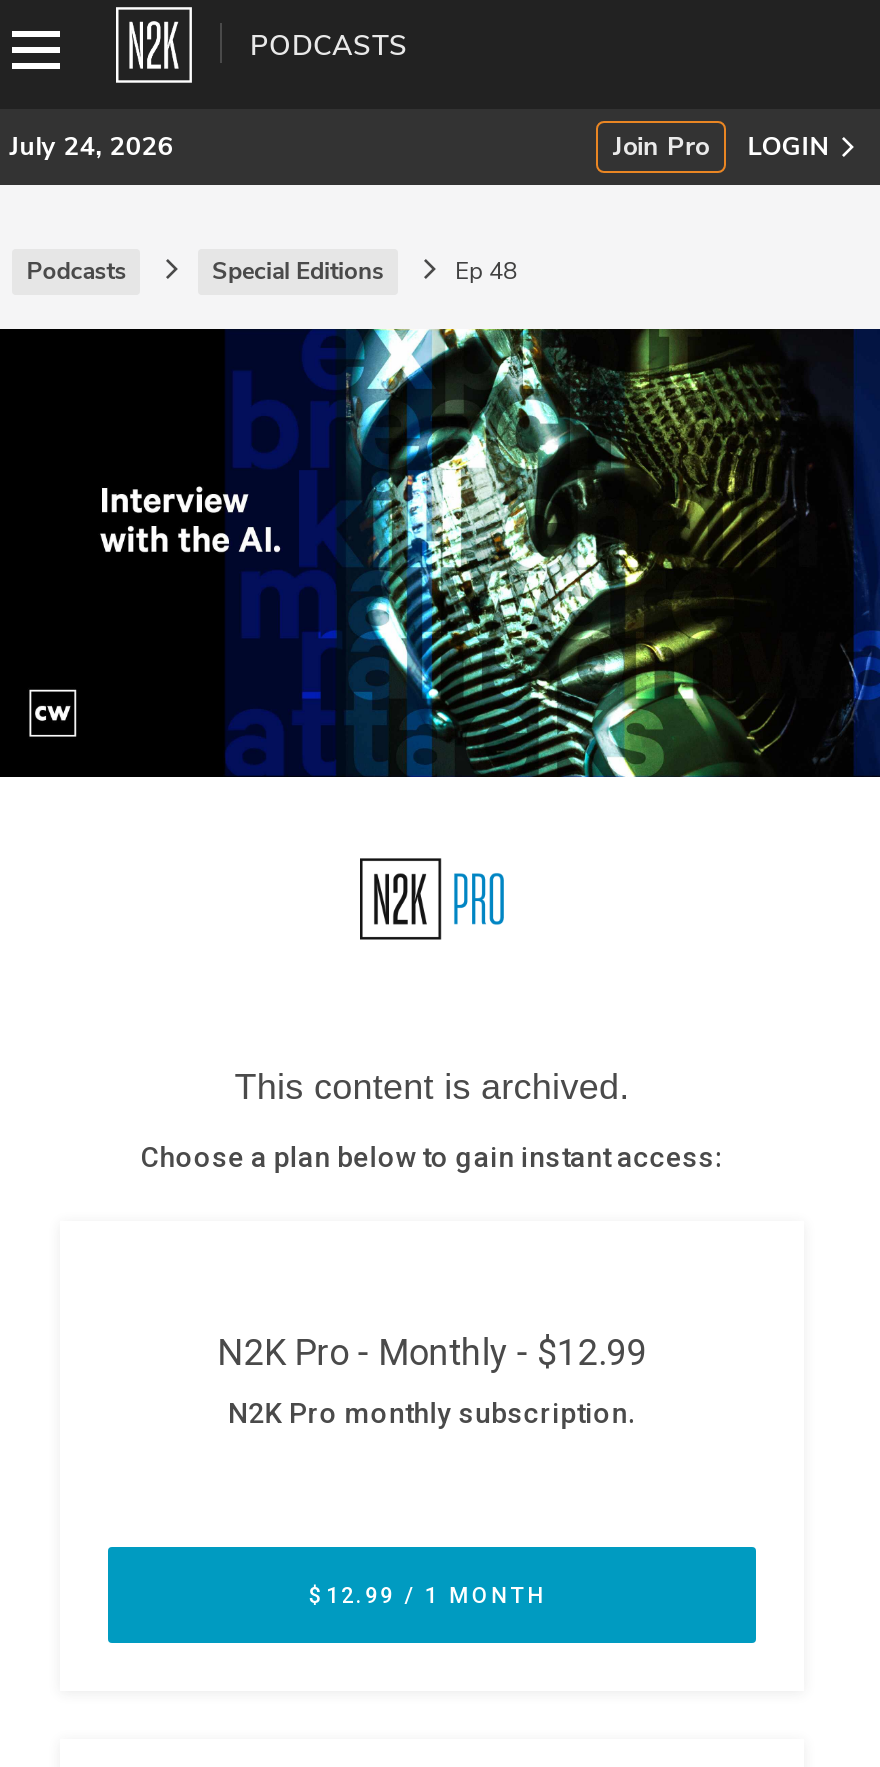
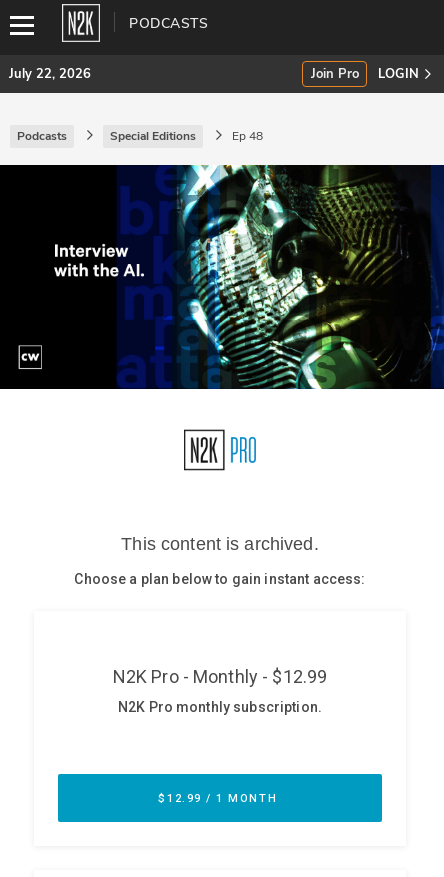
[10,128,174,164] July 24, 2026 -> [9,64,91,82] July 22, 2026

